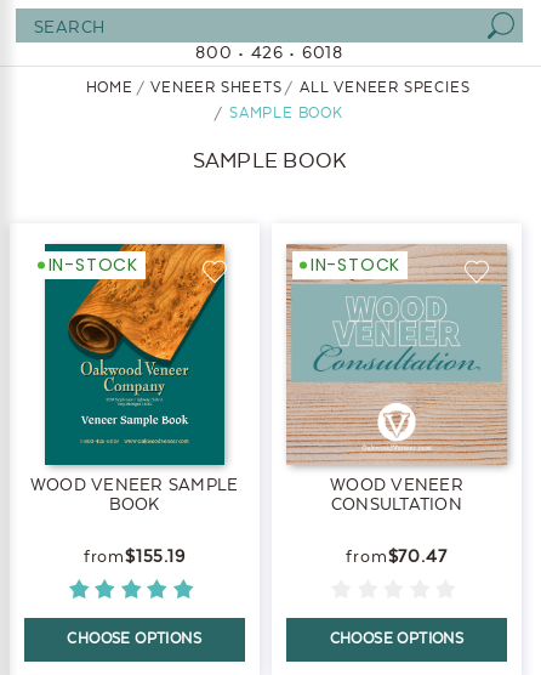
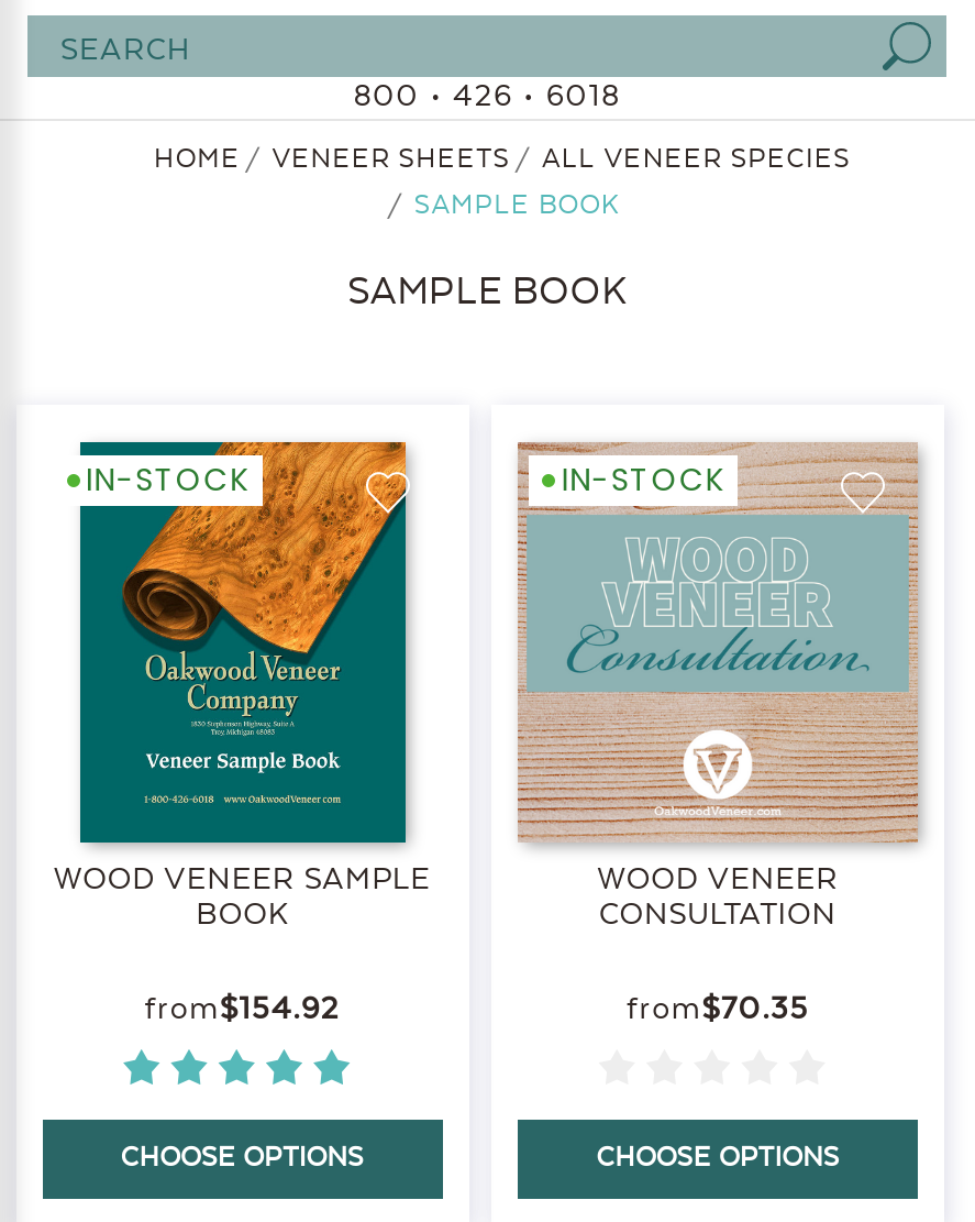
[125,547,185,566] $155.19 -> [220,991,340,1026] $154.92
[388,547,447,566] $70.47 -> [702,991,809,1026] $70.35

